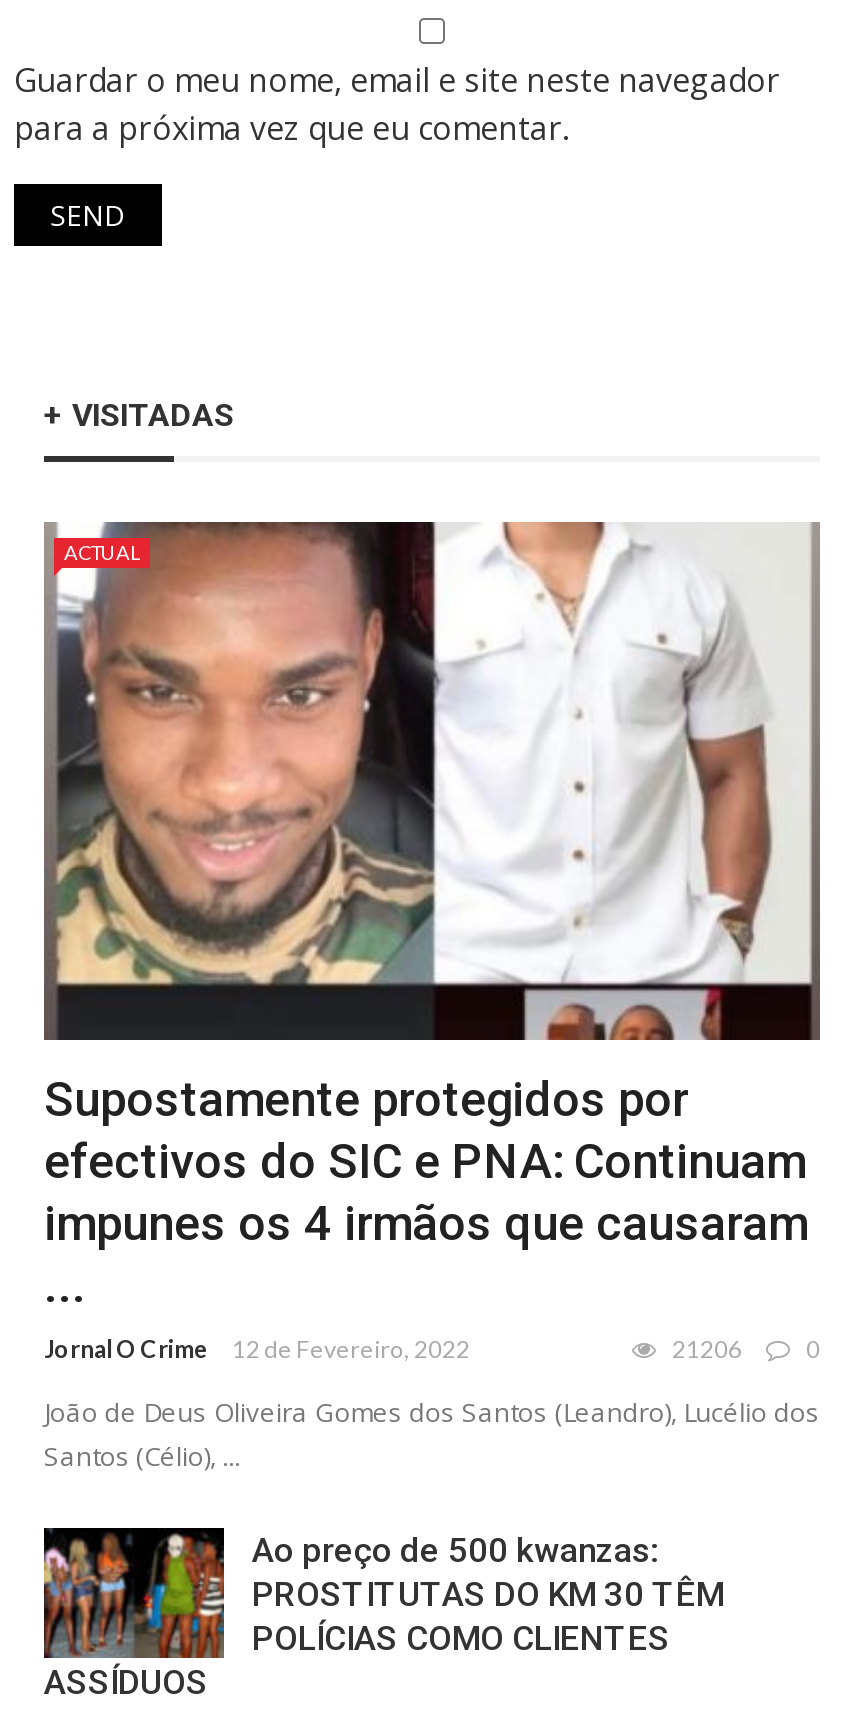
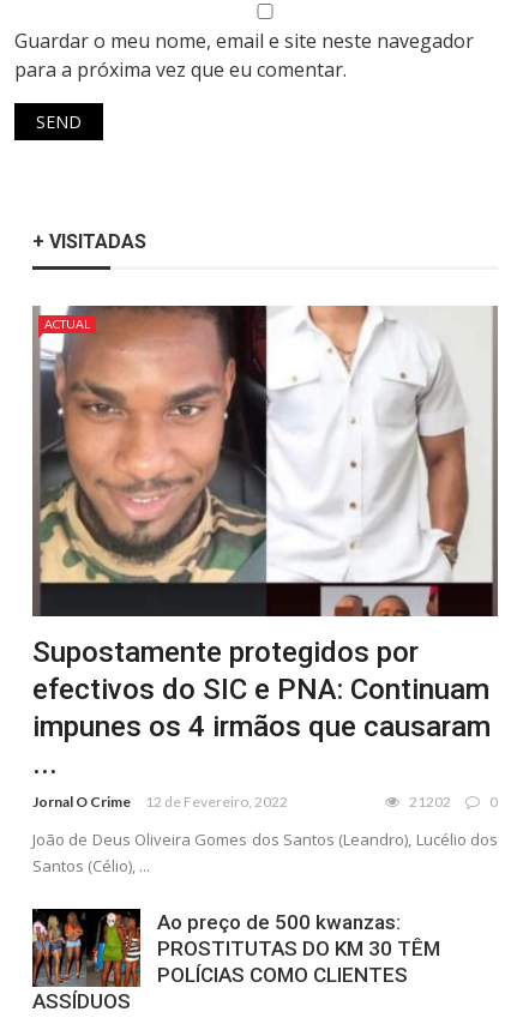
[672,1334,742,1364] 21206 -> [409,793,451,811] 21202

